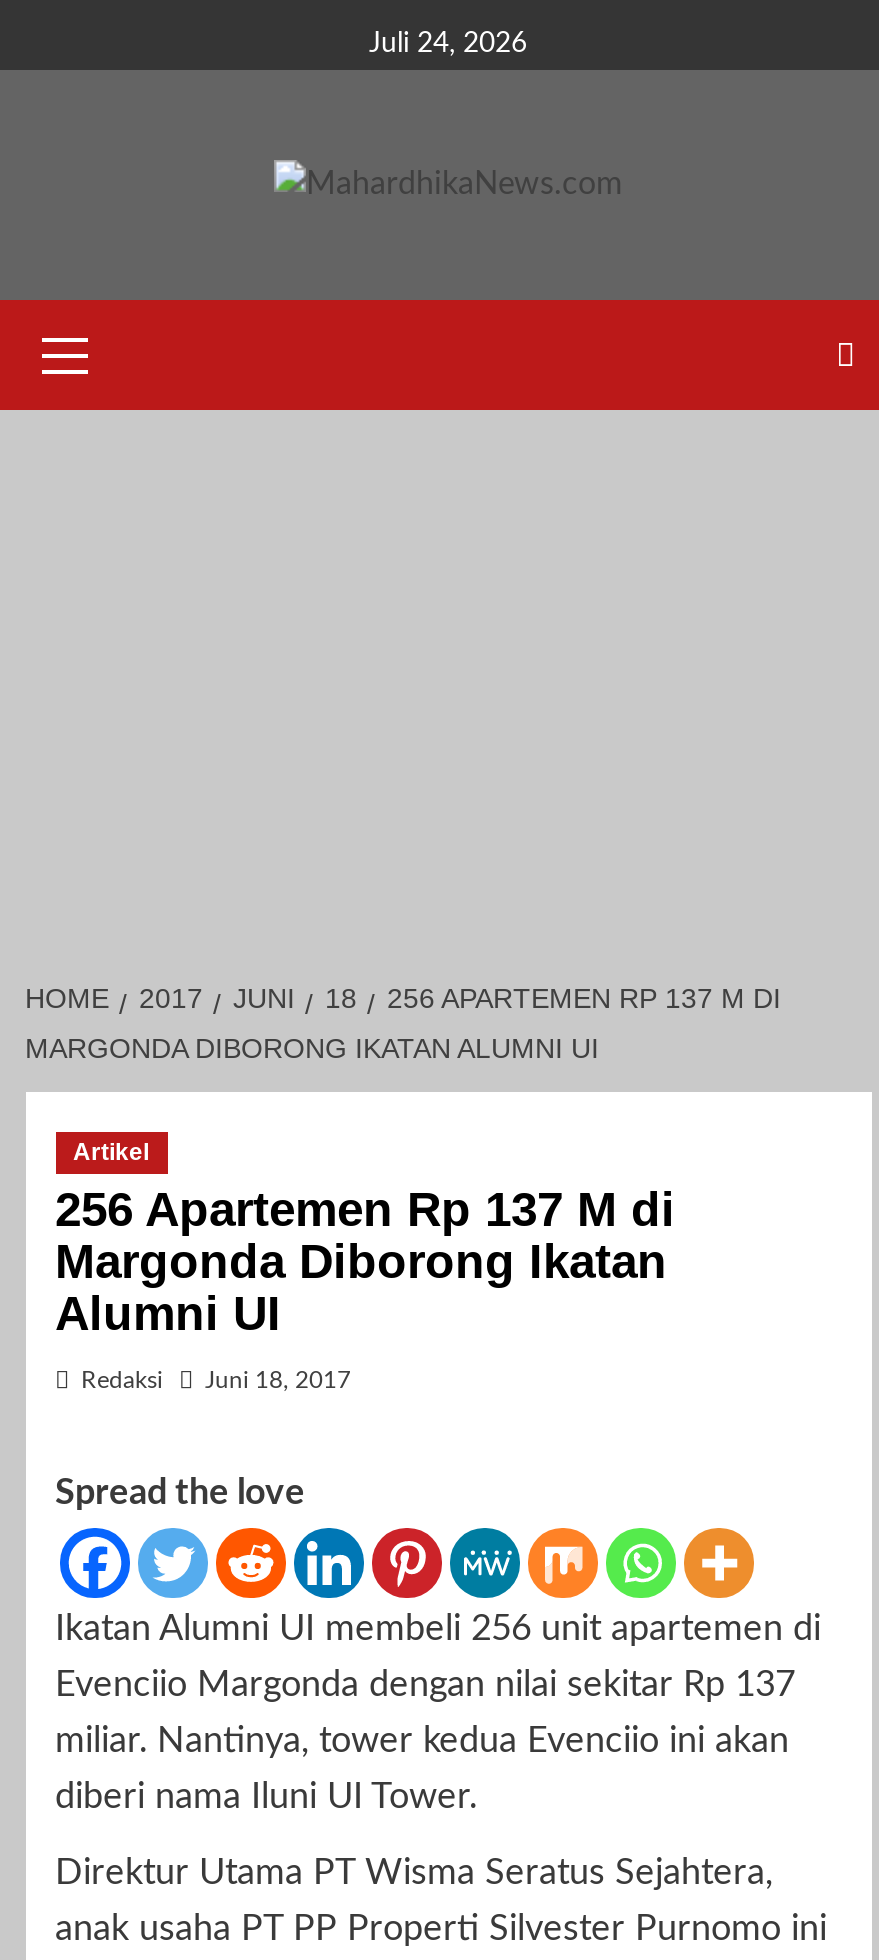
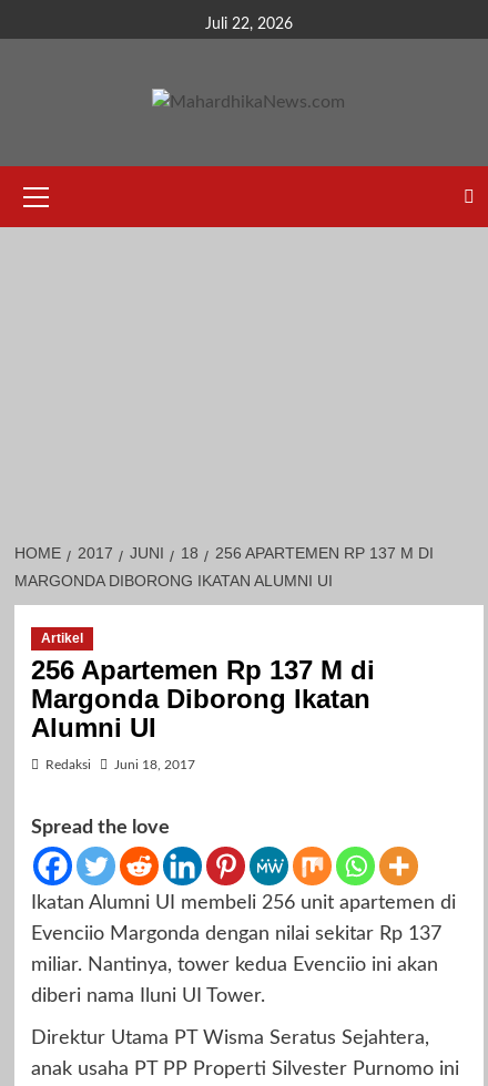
[369,30,527,58] Juli 24, 2026 -> [205,17,292,32] Juli 22, 2026

